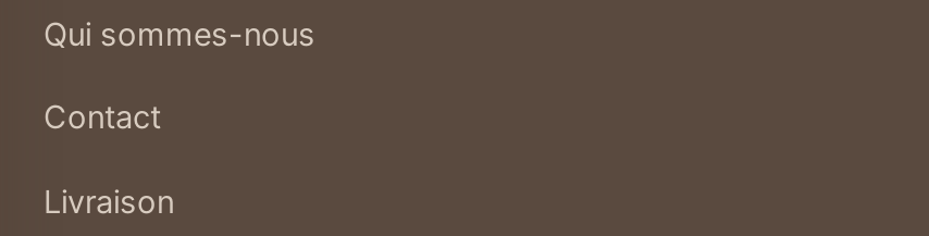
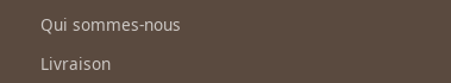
[44,99,161,138] Contact -> none

